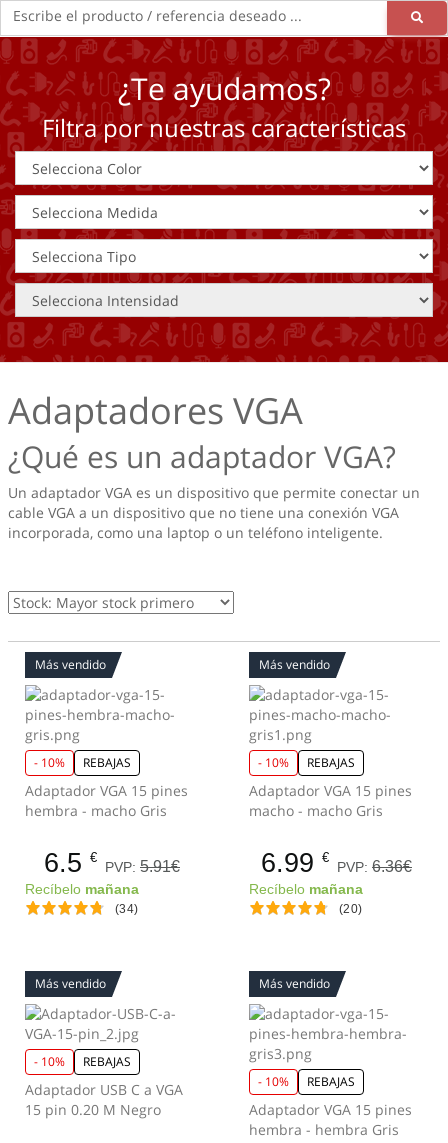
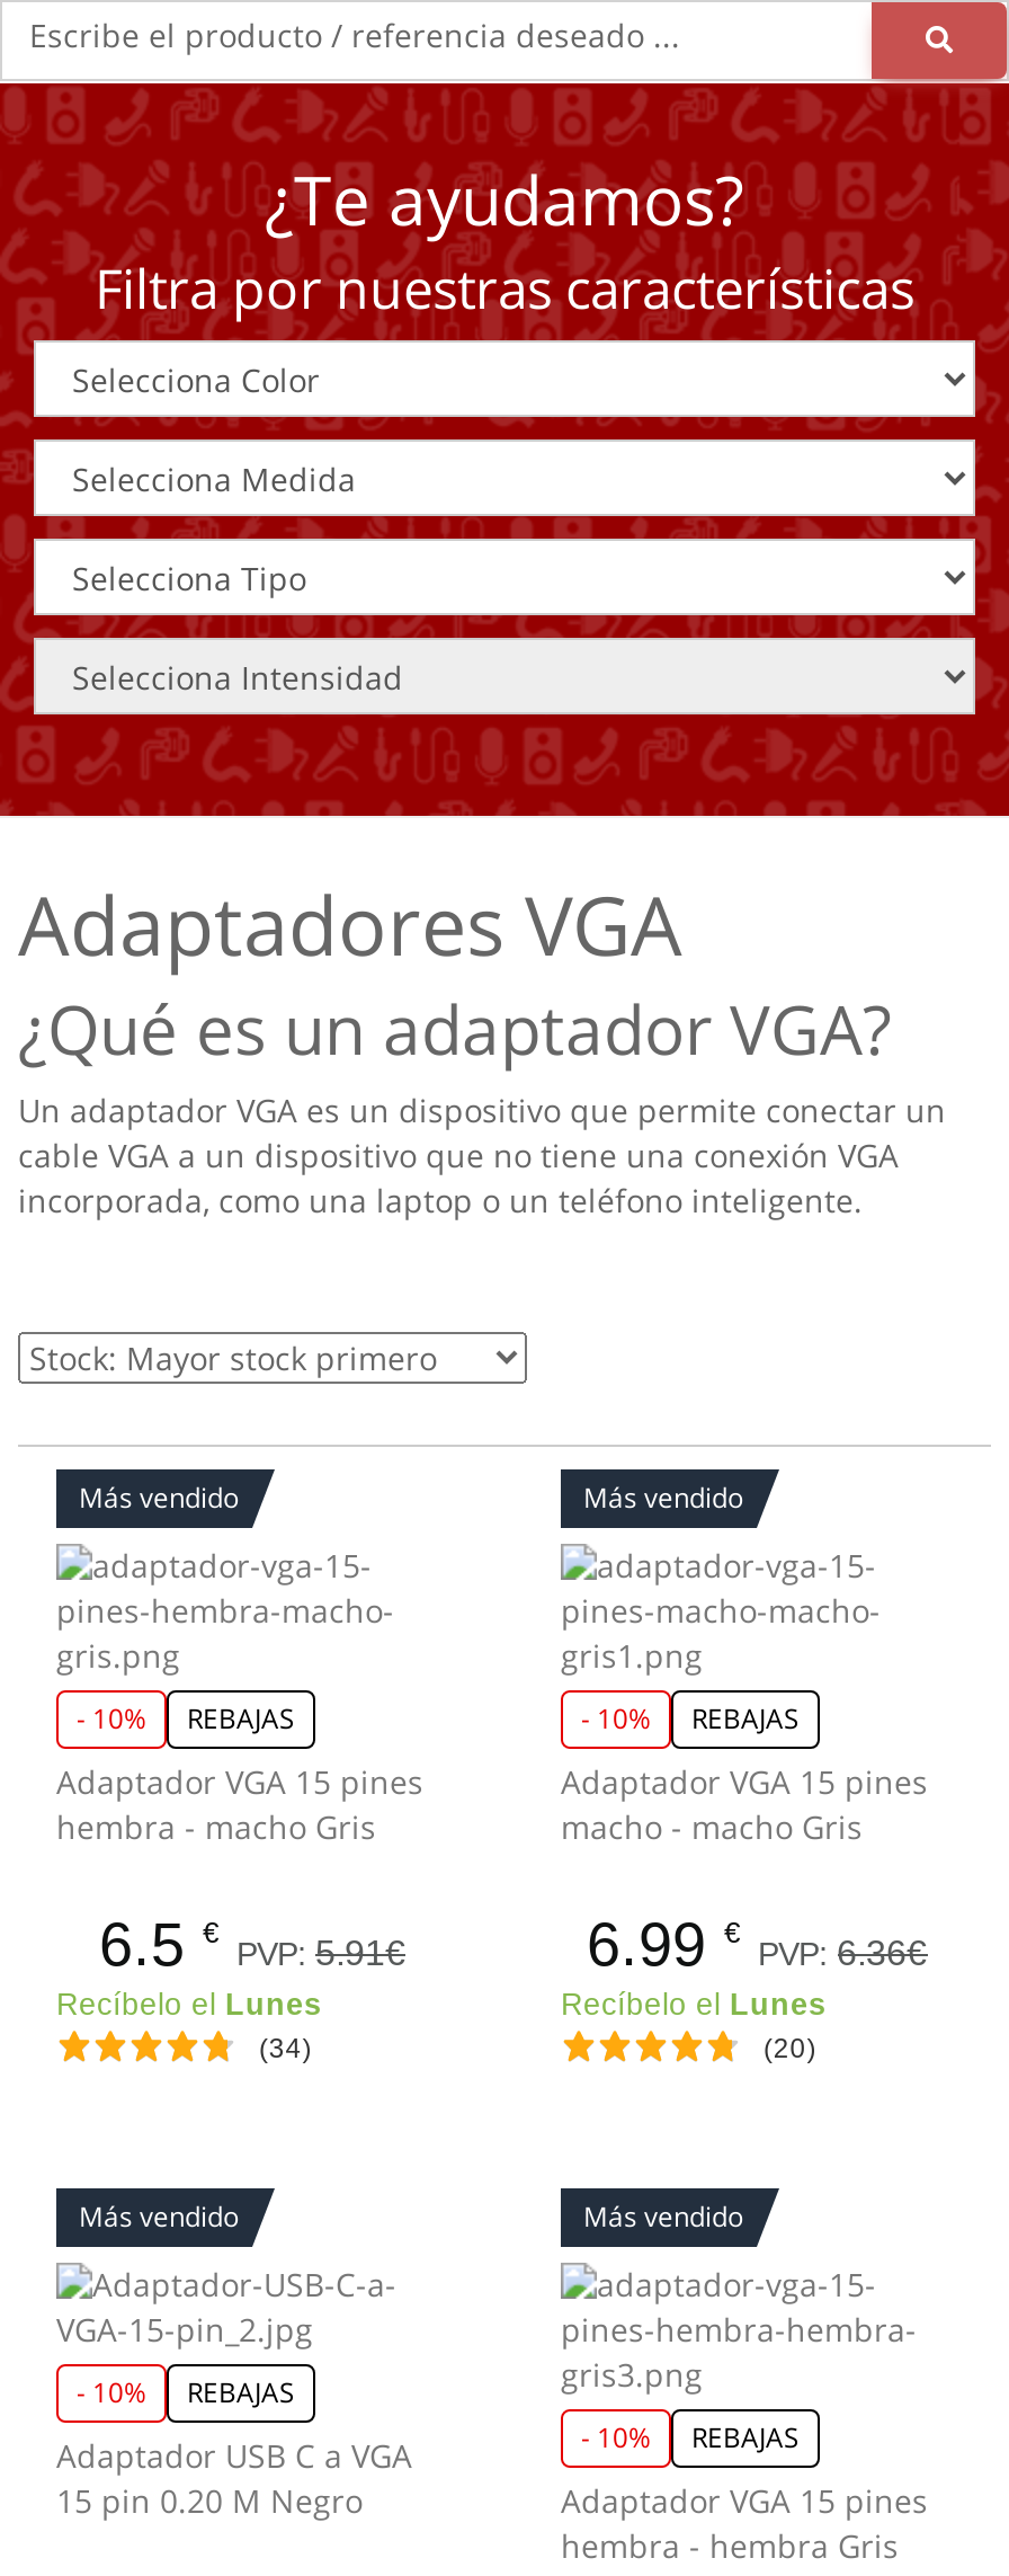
[25,882,139,897] Recíbelo mañana -> [56,1988,322,2022] Recíbelo el Lunes
[249,882,363,897] Recíbelo mañana -> [561,1988,827,2022] Recíbelo el Lunes

